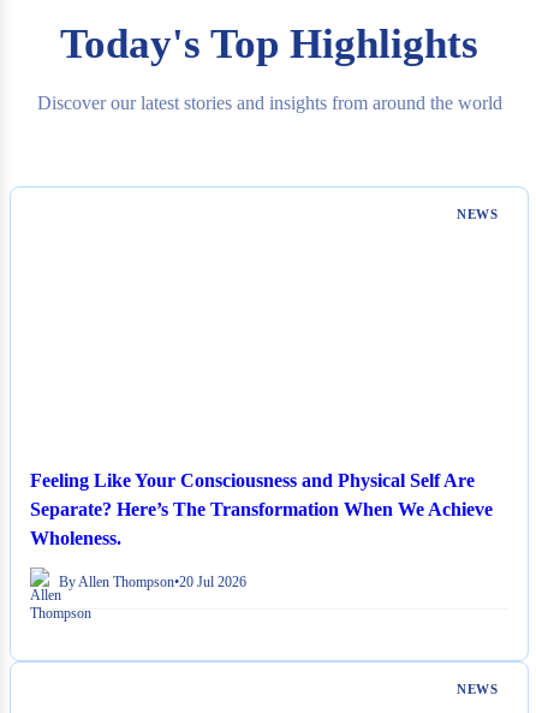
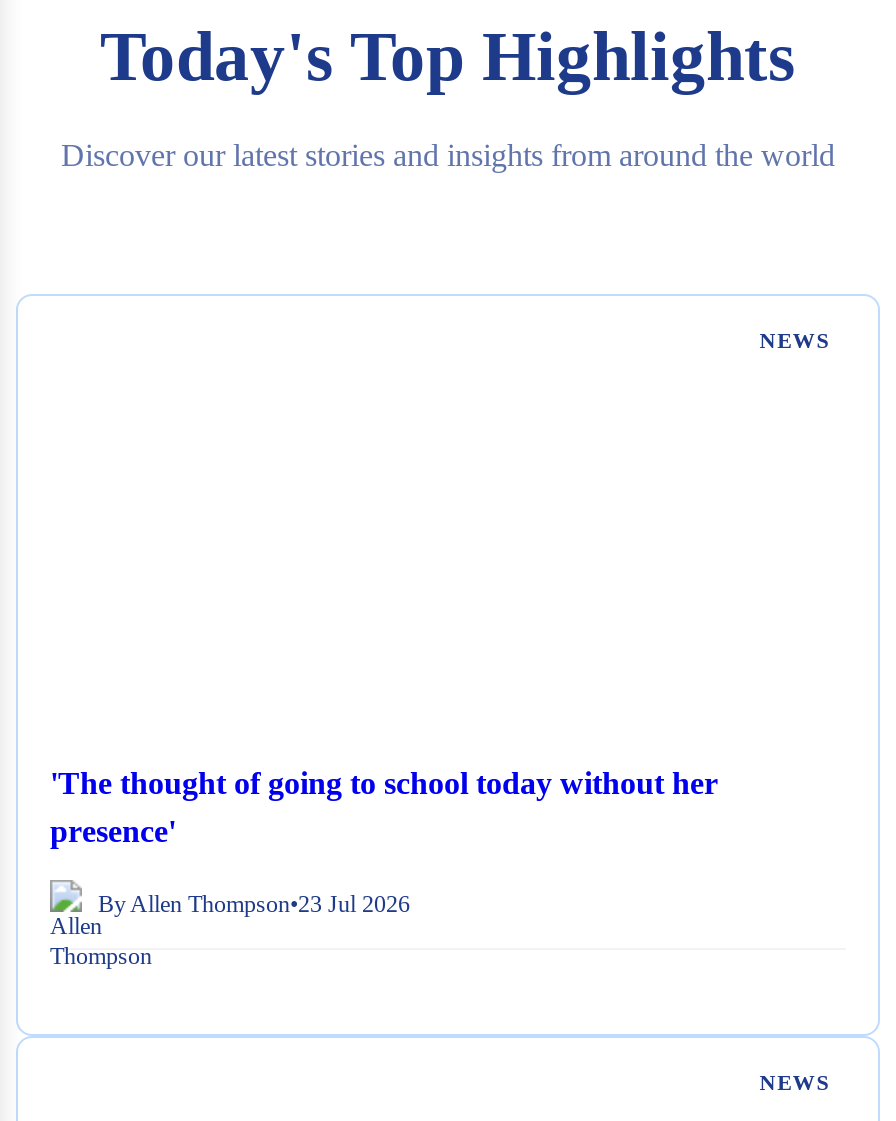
[30,470,493,549] Feeling Like Your Consciousness and Physical Self Are | Separate? Here’s The Transformation When We Achieve | Wholeness. -> [50,766,718,848] 'The thought of going to school today without her | presence'
[59,573,246,590] By Allen Thompson•20 Jul 2026 -> [98,889,410,917] By Allen Thompson•23 Jul 2026

